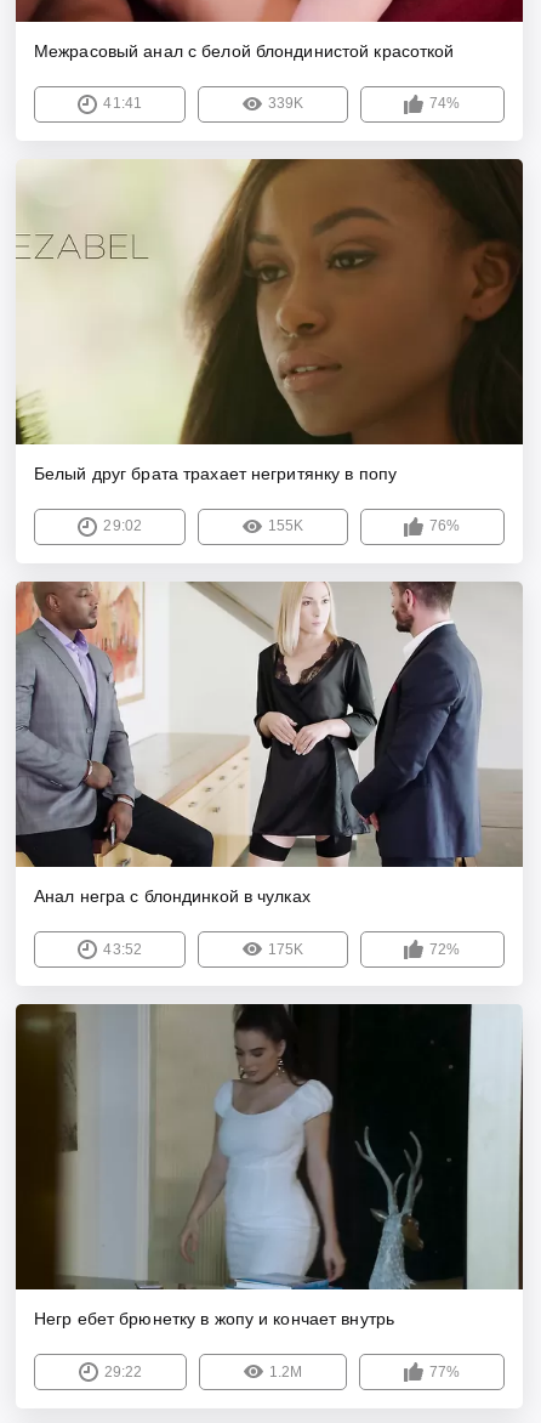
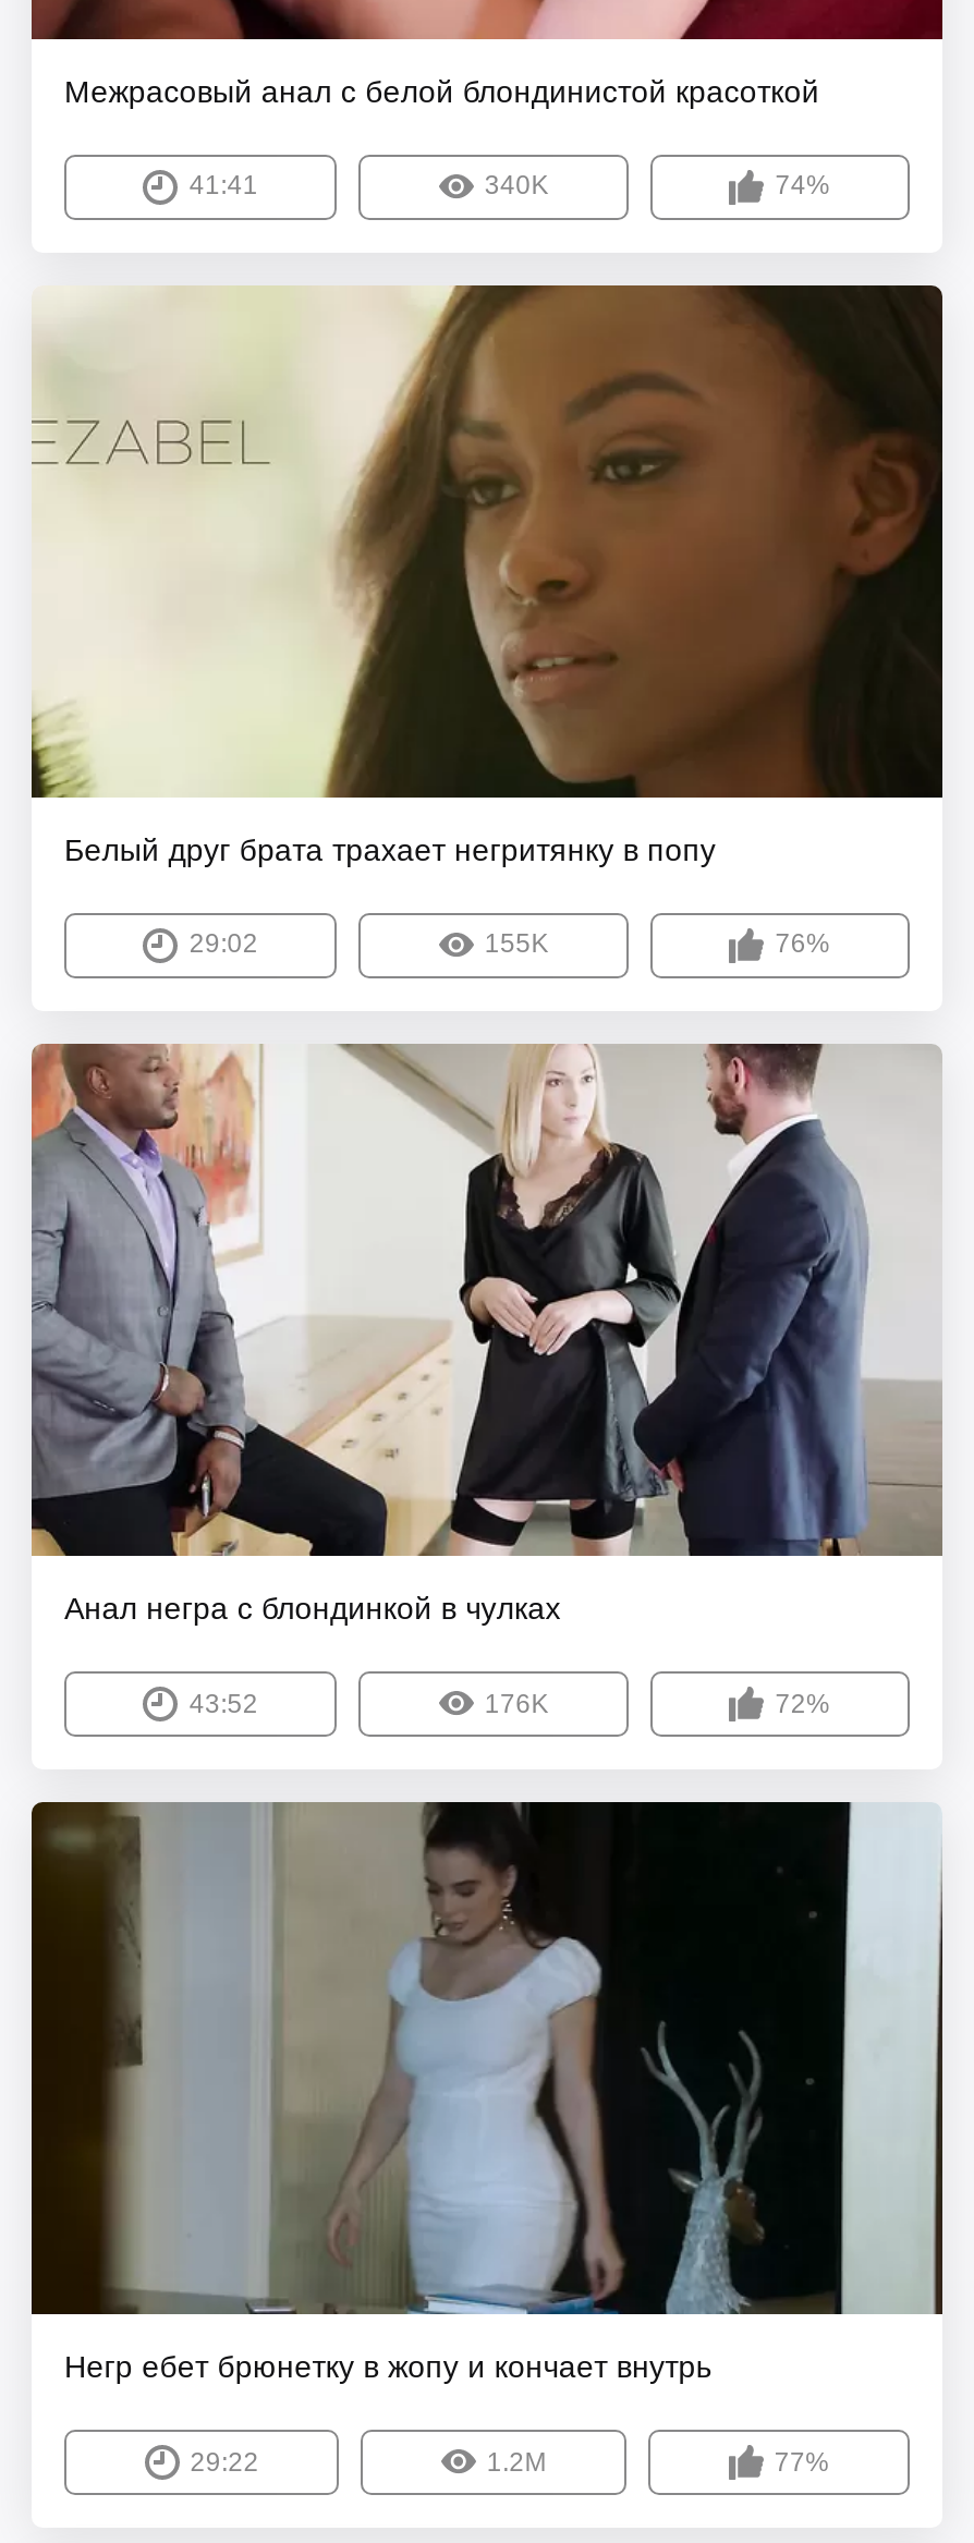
[268,95,304,112] 339K -> [485,170,549,201] 340K
[268,940,304,957] 175K -> [485,1688,549,1718] 176K

